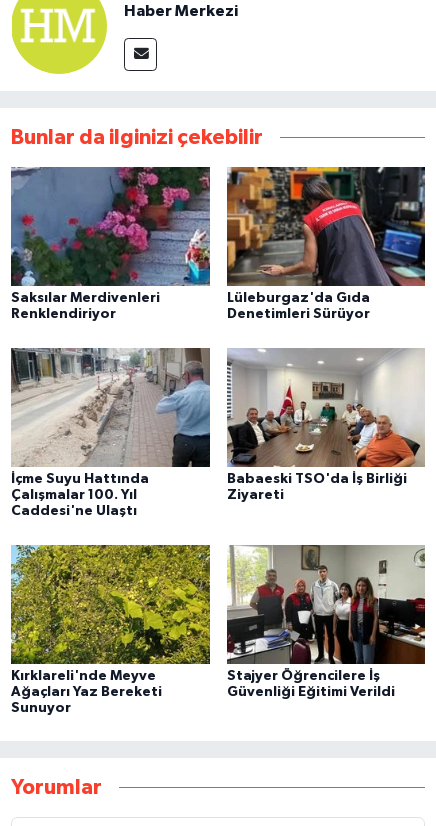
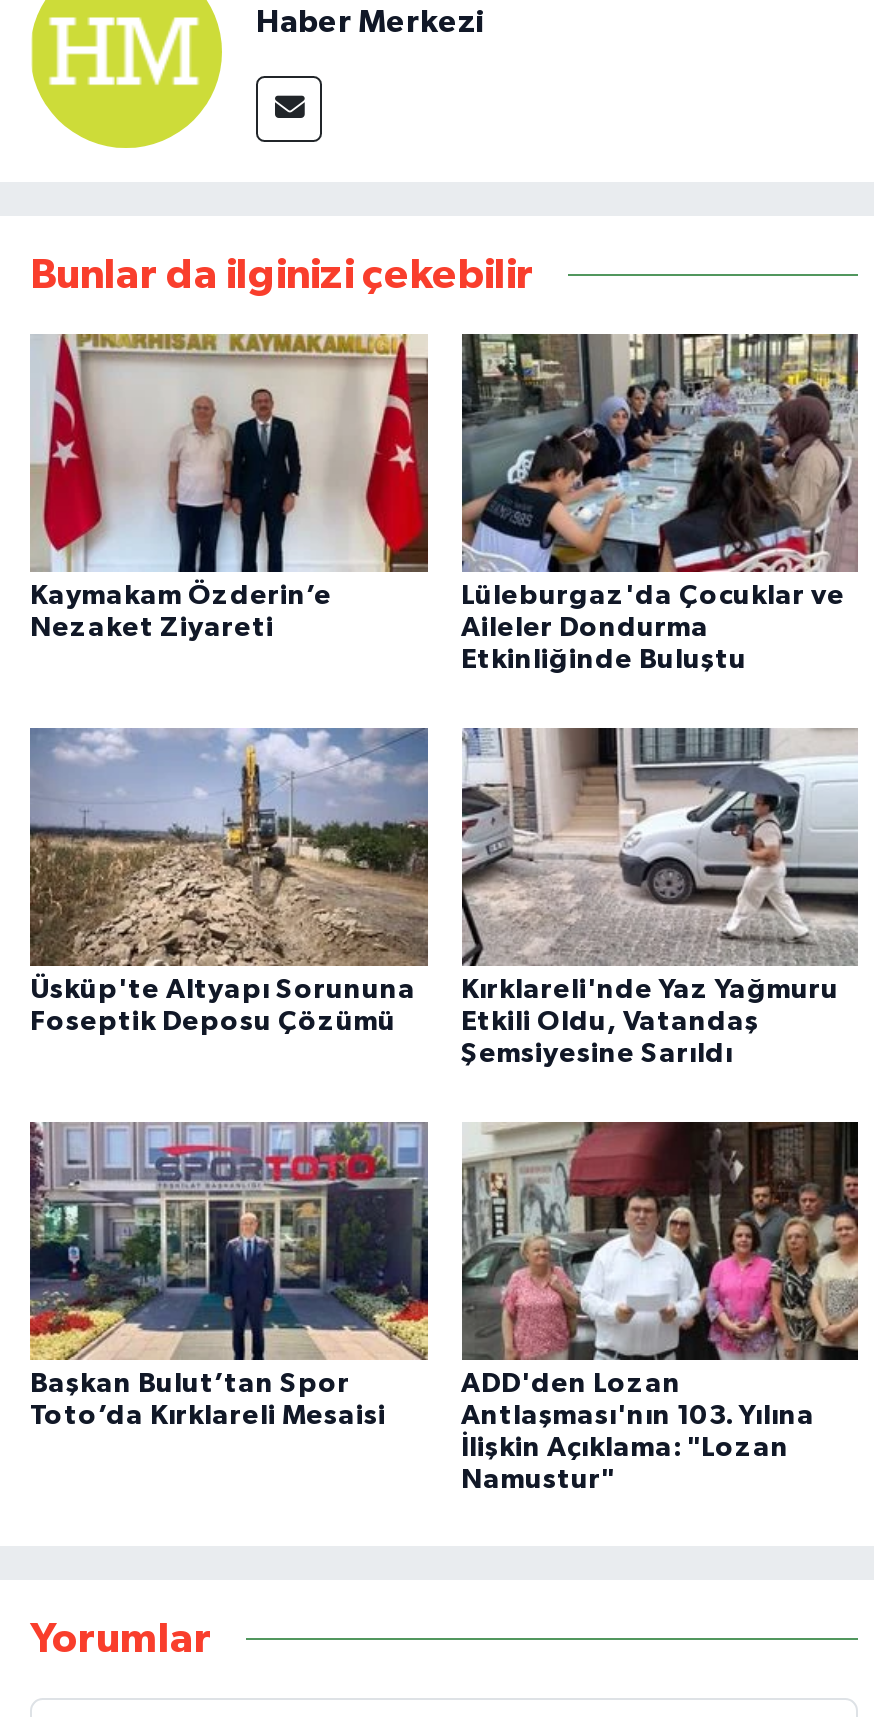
[11,166,211,321] [image] | Saksılar Merdivenleri | Renklendiriyor -> [30,332,430,642] [image] | Kaymakam Özderin’e | Nezaket Ziyareti
[226,166,425,321] [image] | Lüleburgaz'da Gıda | Denetimleri Sürüyor -> [460,332,858,674] [image] | Lüleburgaz'da Çocuklar ve | Aileler Dondurma | Etkinliğinde Buluştu
[11,347,211,518] [image] | İçme Suyu Hattında | Çalışmalar 100. Yıl | Caddesi'ne Ulaştı -> [28,726,430,1036] [image] | Üsküp'te Altyapı Sorununa | Foseptik Deposu Çözümü
[226,347,425,502] [image] | Babaeski TSO'da İş Birliği | Ziyareti -> [461,726,858,1068] [image] | Kırklareli'nde Yaz Yağmuru | Etkili Oldu, Vatandaş | Şemsiyesine Sarıldı
[11,544,211,715] [image] | Kırklareli'nde Meyve | Ağaçları Yaz Bereketi | Sunuyor -> [28,1120,430,1430] [image] | Başkan Bulut’tan Spor | Toto’da Kırklareli Mesaisi
[226,544,425,699] [image] | Stajyer Öğrencilere İş | Güvenliği Eğitimi Verildi -> [460,1120,860,1494] [image] | ADD'den Lozan | Antlaşması'nın 103. Yılına | İlişkin Açıklama: "Lozan | Namustur"

